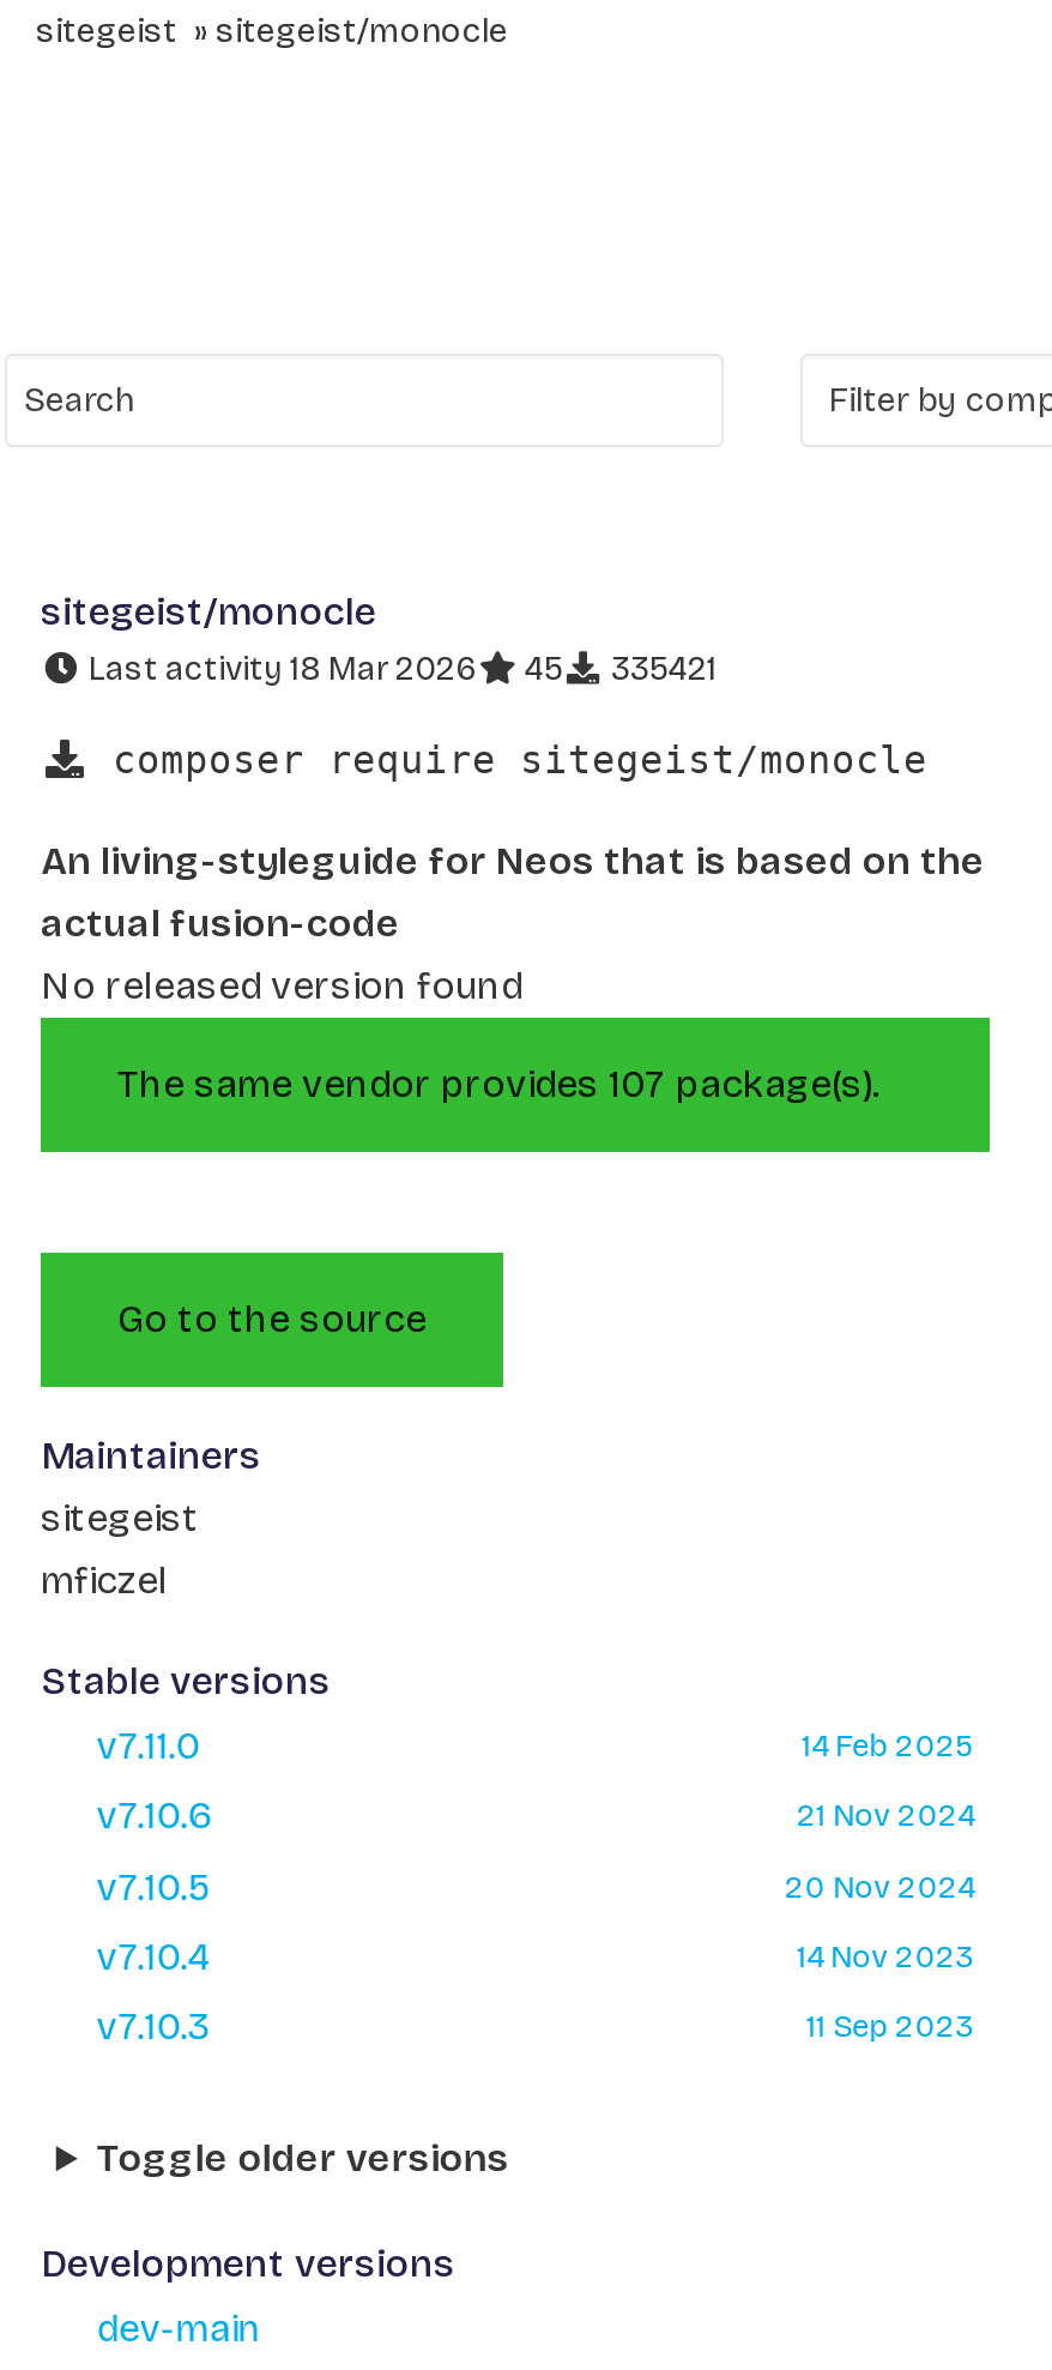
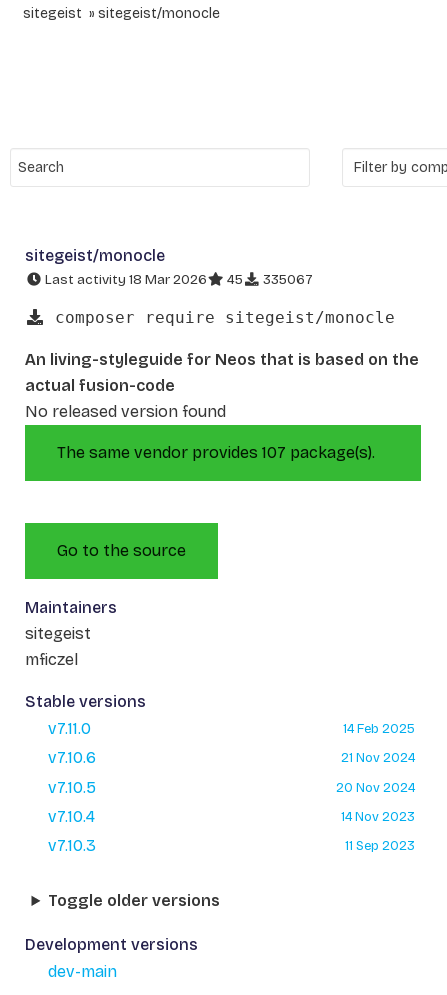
[81,649,717,689] Last activity 18 Mar 2026 45 335421 -> [42,271,313,288] Last activity 18 Mar 2026 45 335067

